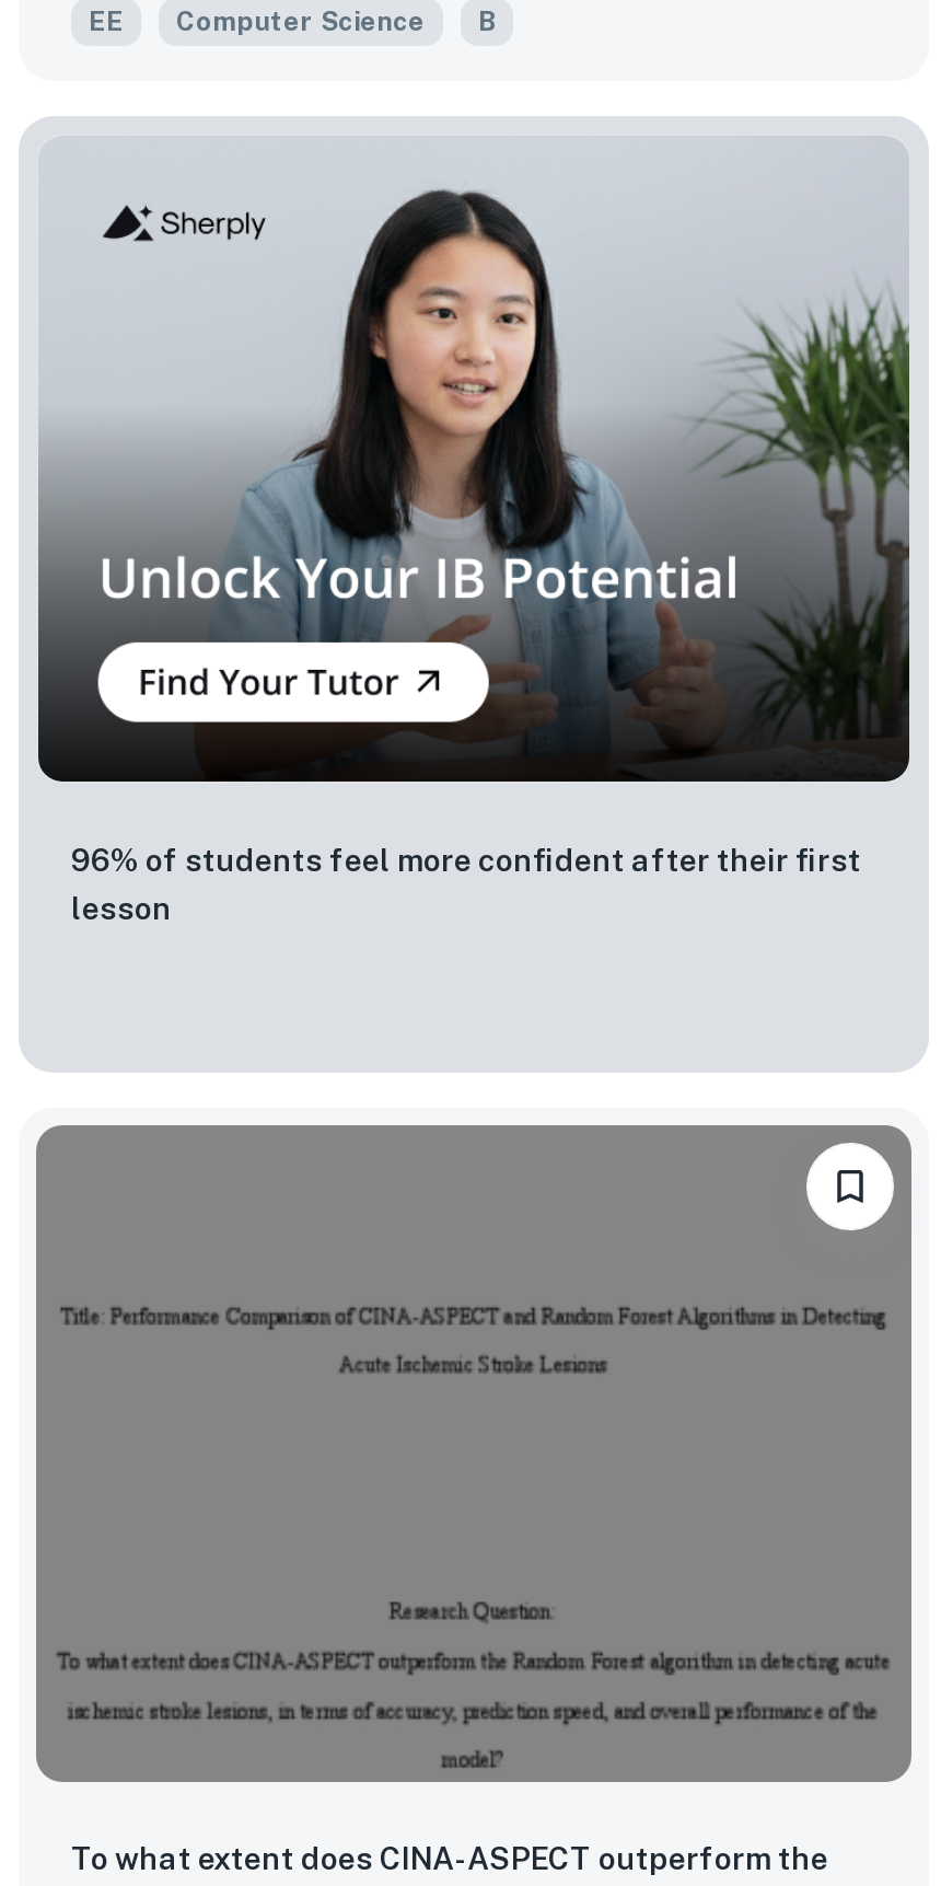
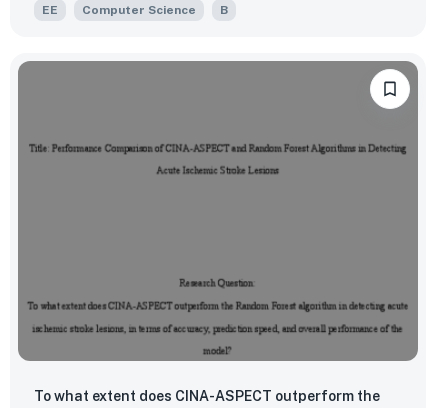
[38,136,909,927] [image] | 96% of students feel more confident after their first | lesson -> none

